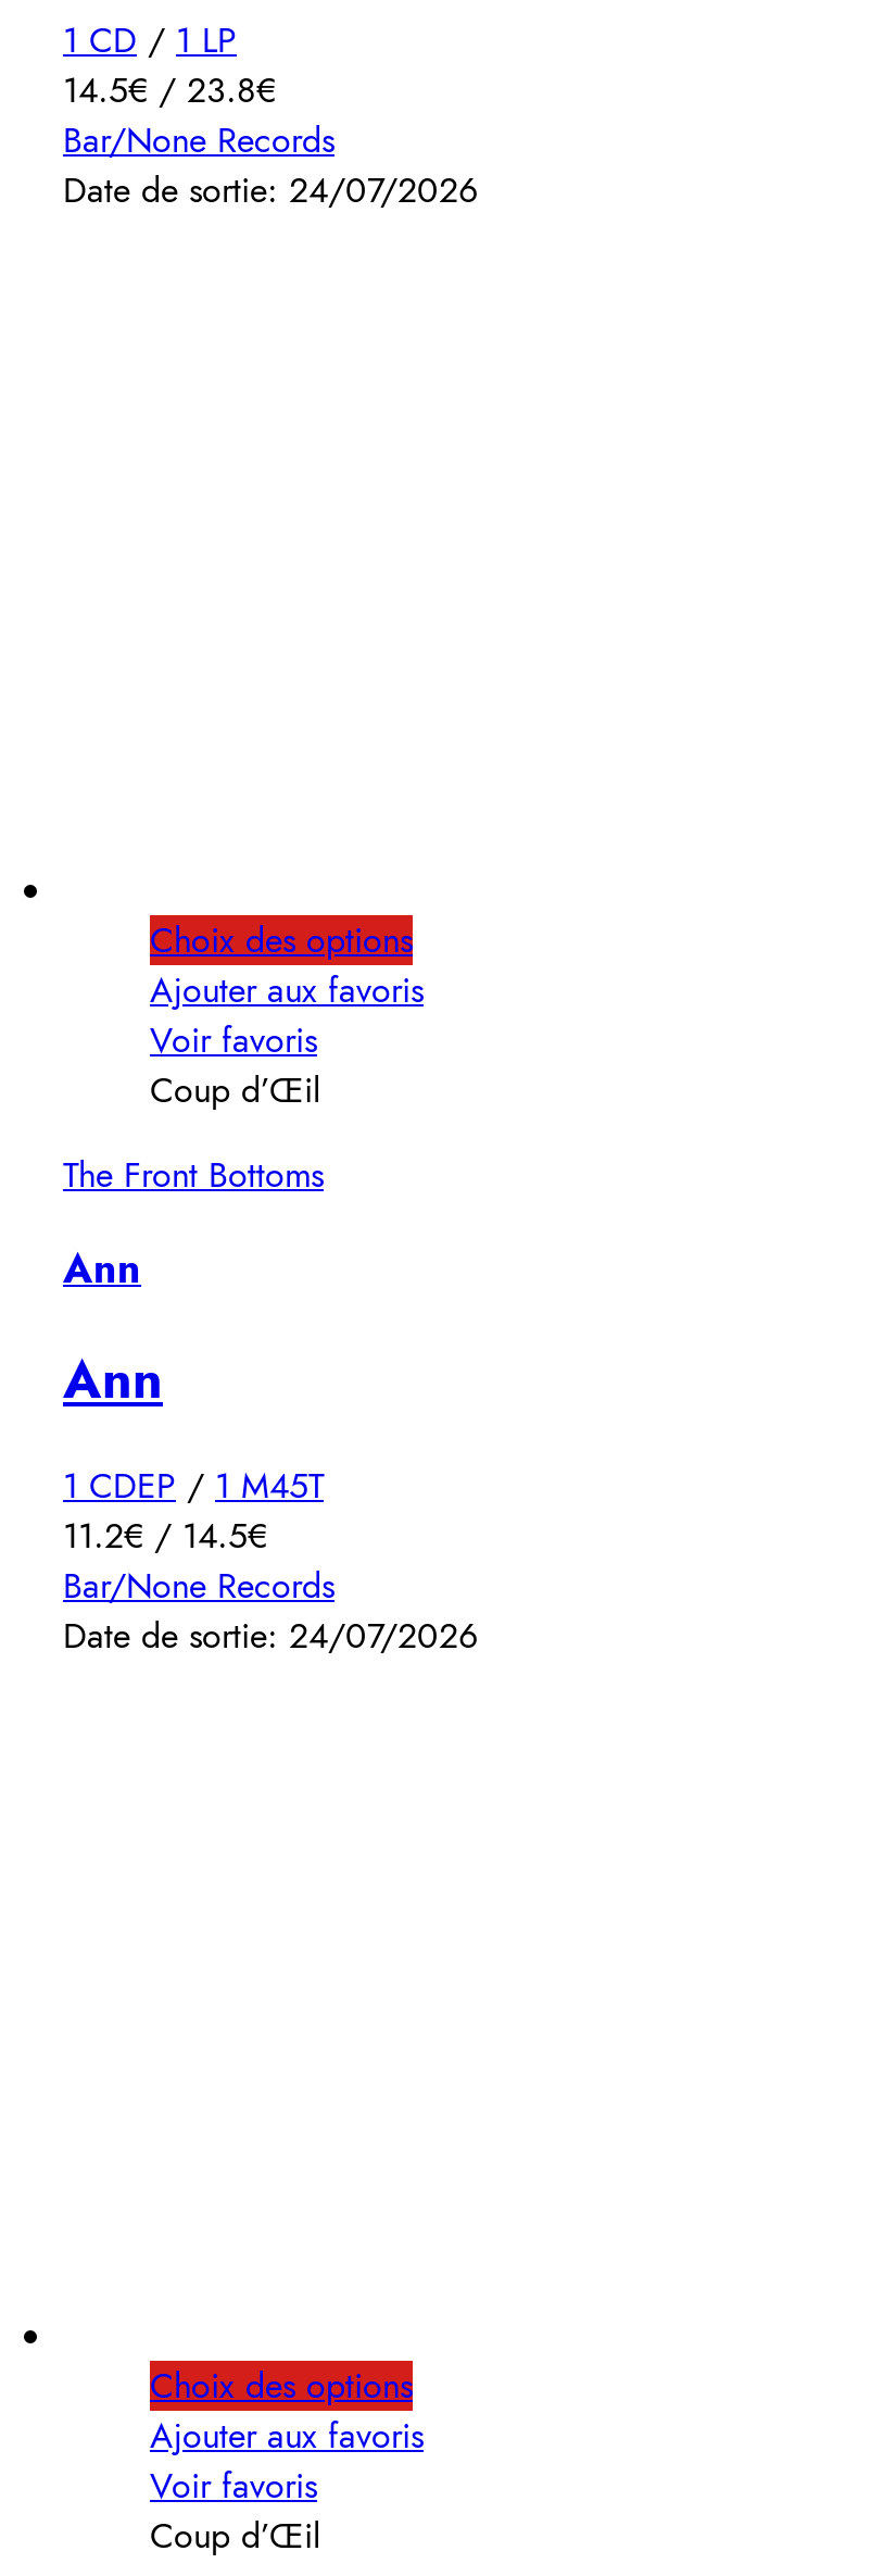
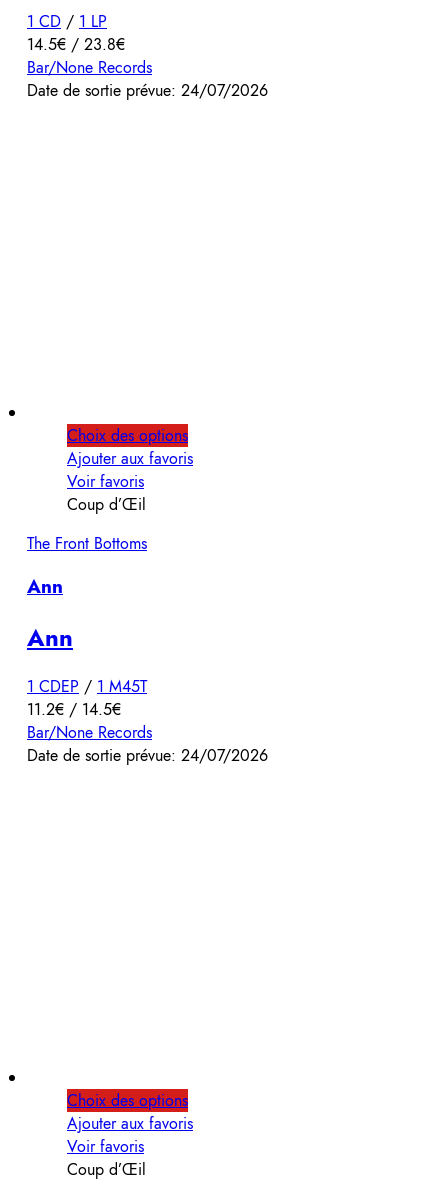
[63,164,478,214] Date de sortie: 24/07/2026 -> [27,79,268,102] Date de sortie prévue: 24/07/2026
[63,1611,478,1661] Date de sortie: 24/07/2026 -> [27,744,268,767] Date de sortie prévue: 24/07/2026

